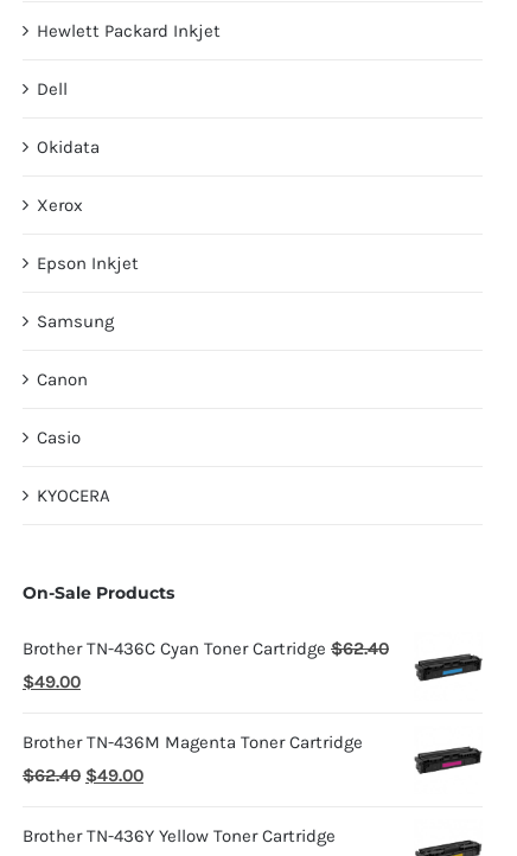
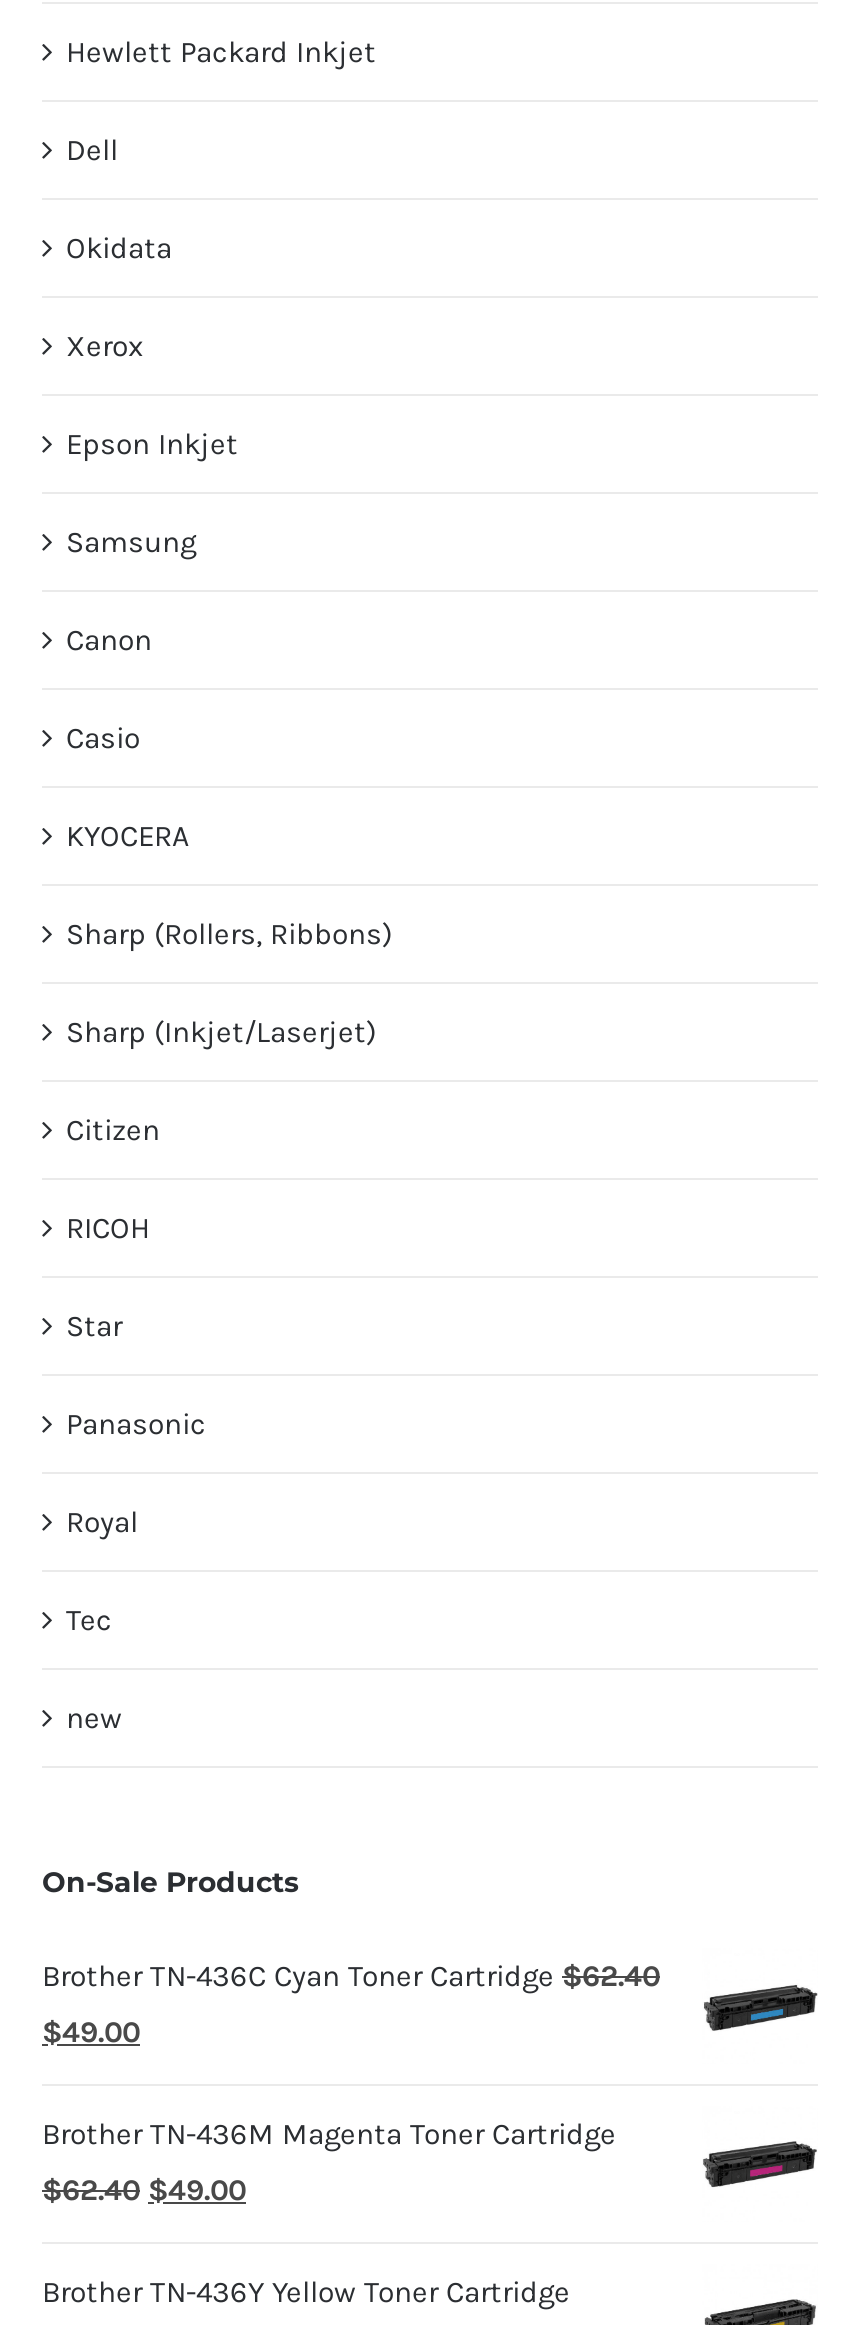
none -> [66,915,392,1735] Sharp (Rollers, Ribbons) | Sharp (Inkjet/Laserjet) | Citizen | RICOH | Star | Panasonic | Royal | Tec | new

